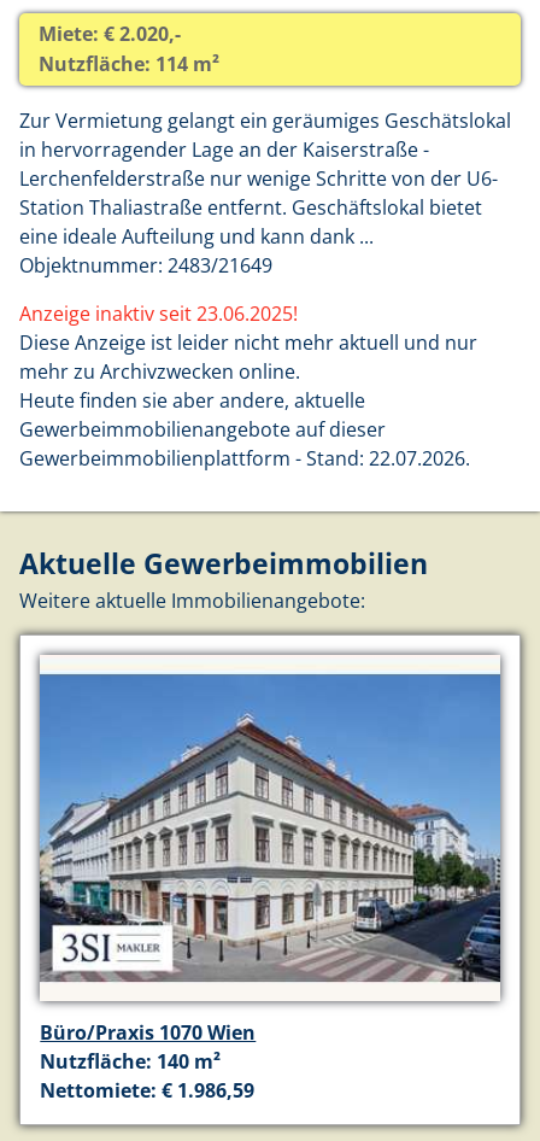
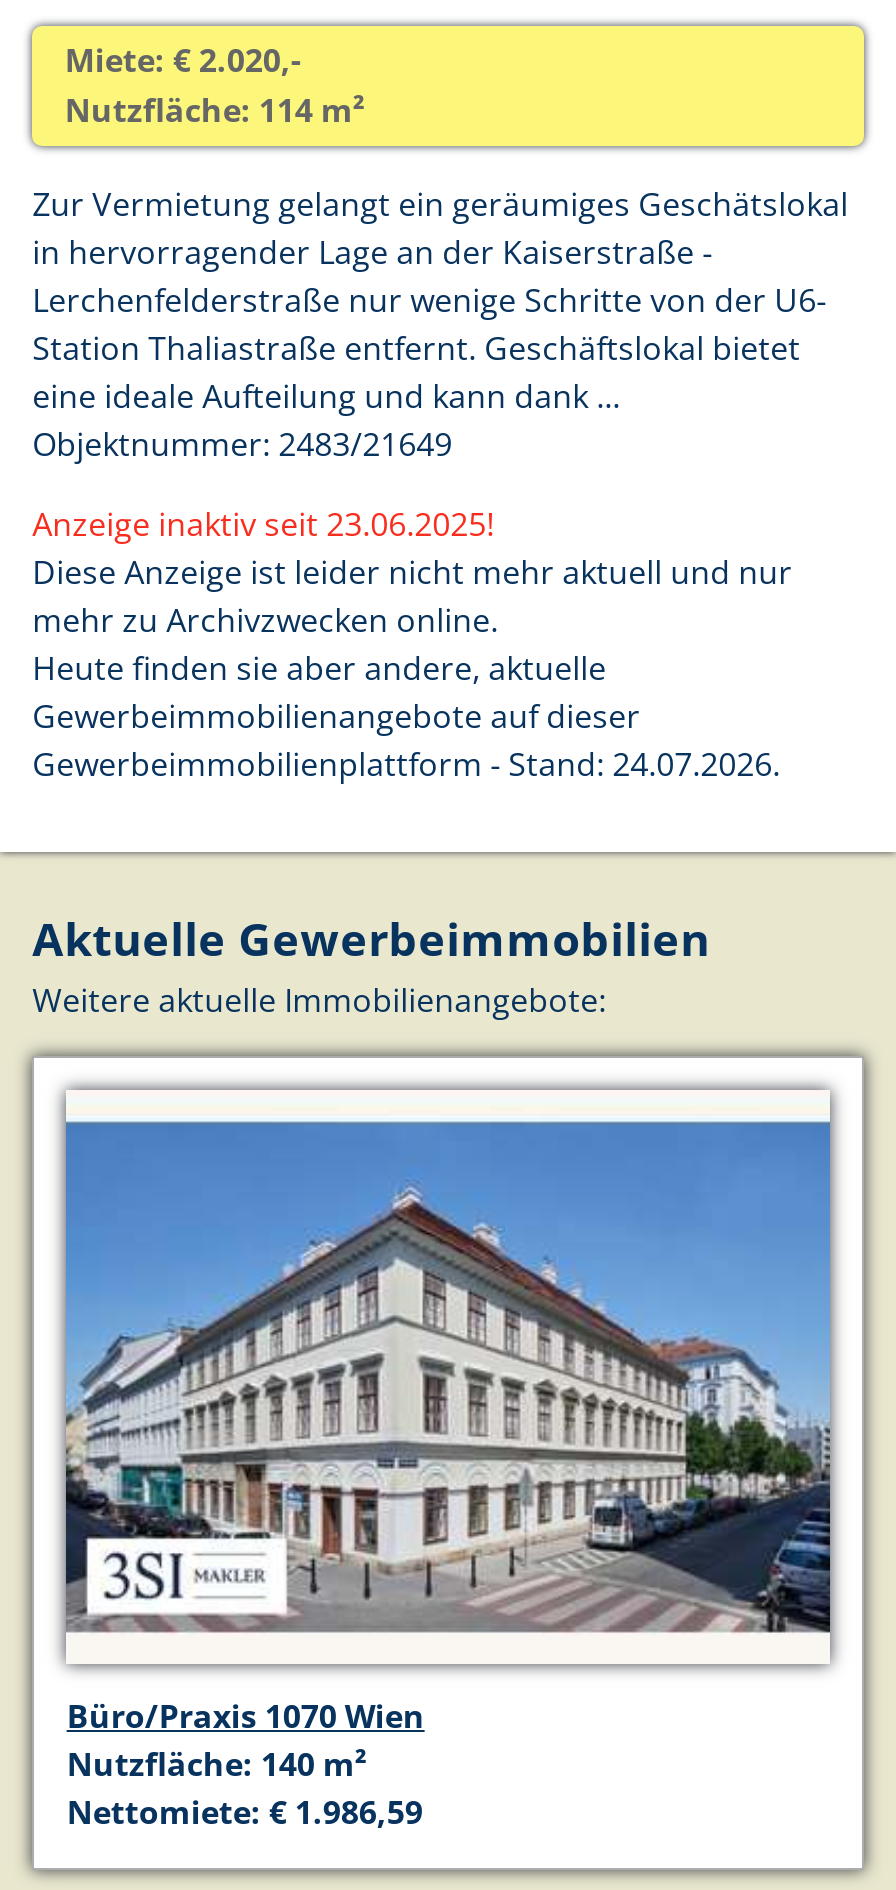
[20,445,470,471] Gewerbeimmobilienplattform - Stand: 22.07.2026. -> [32,741,780,785] Gewerbeimmobilienplattform - Stand: 24.07.2026.

